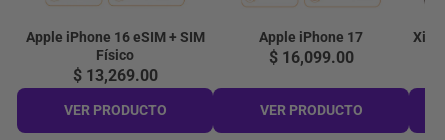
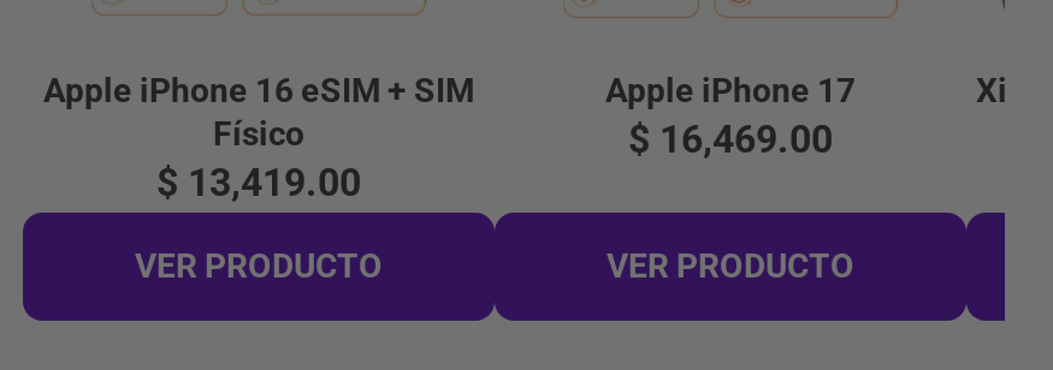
[268,48,353,67] $ 16,099.00 -> [628,116,833,161] $ 16,469.00
[72,66,157,85] $ 13,269.00 -> [156,159,361,204] $ 13,419.00

